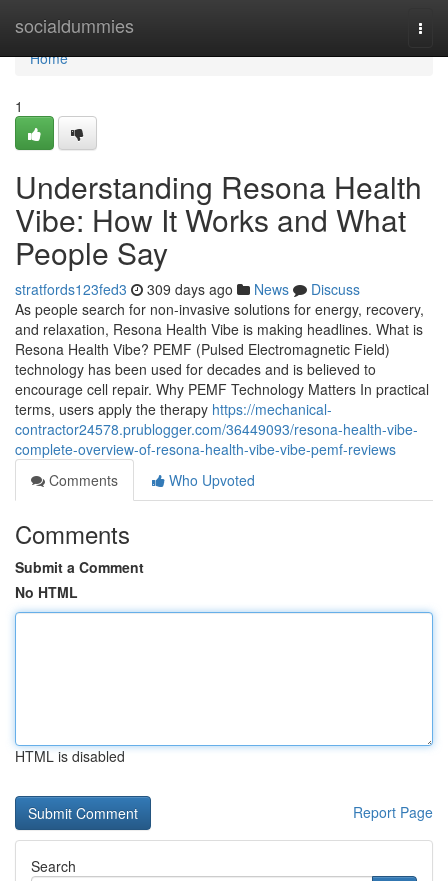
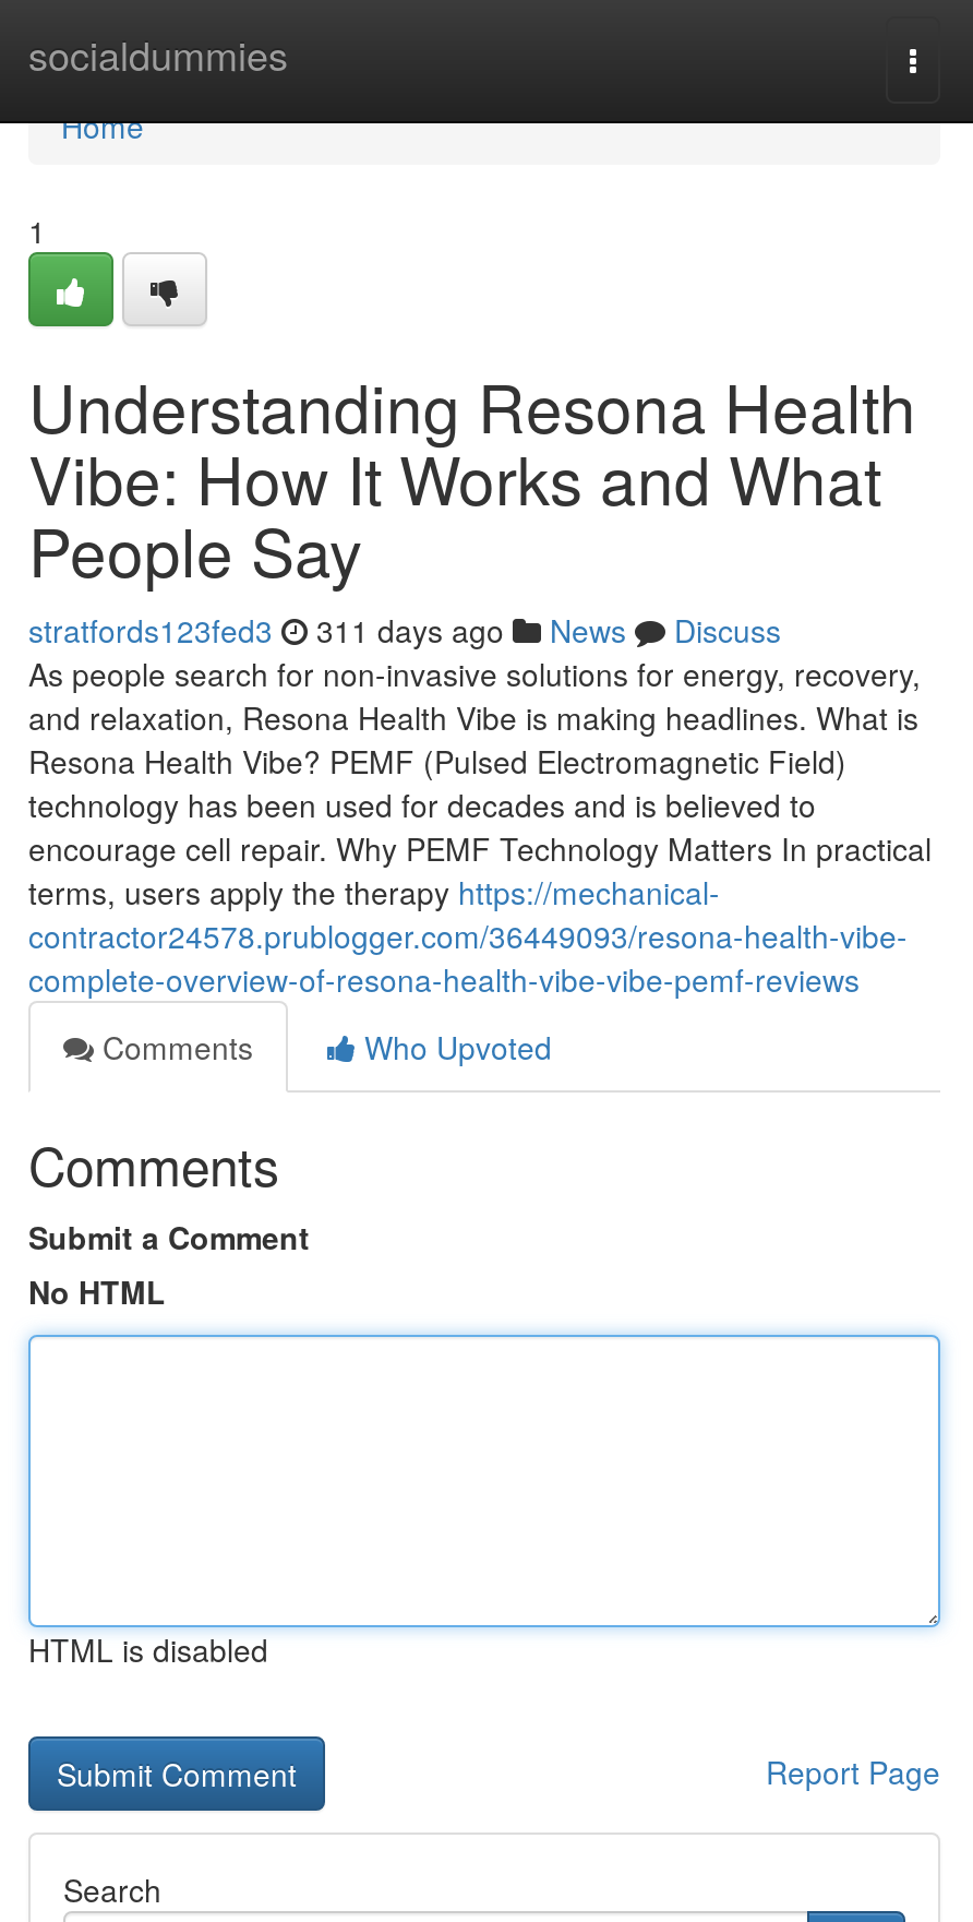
[15,279,360,299] stratfords123fed3 309 days ago News Discuss -> [28,608,781,652] stratfords123fed3 311 days ago News Discuss

